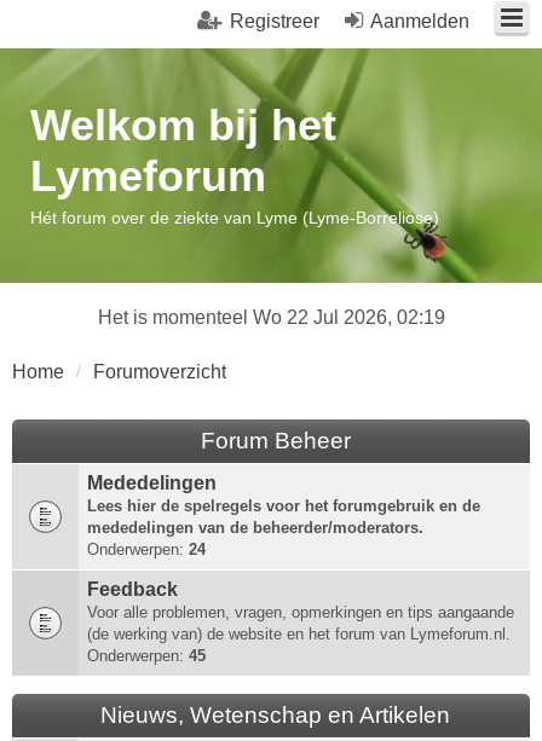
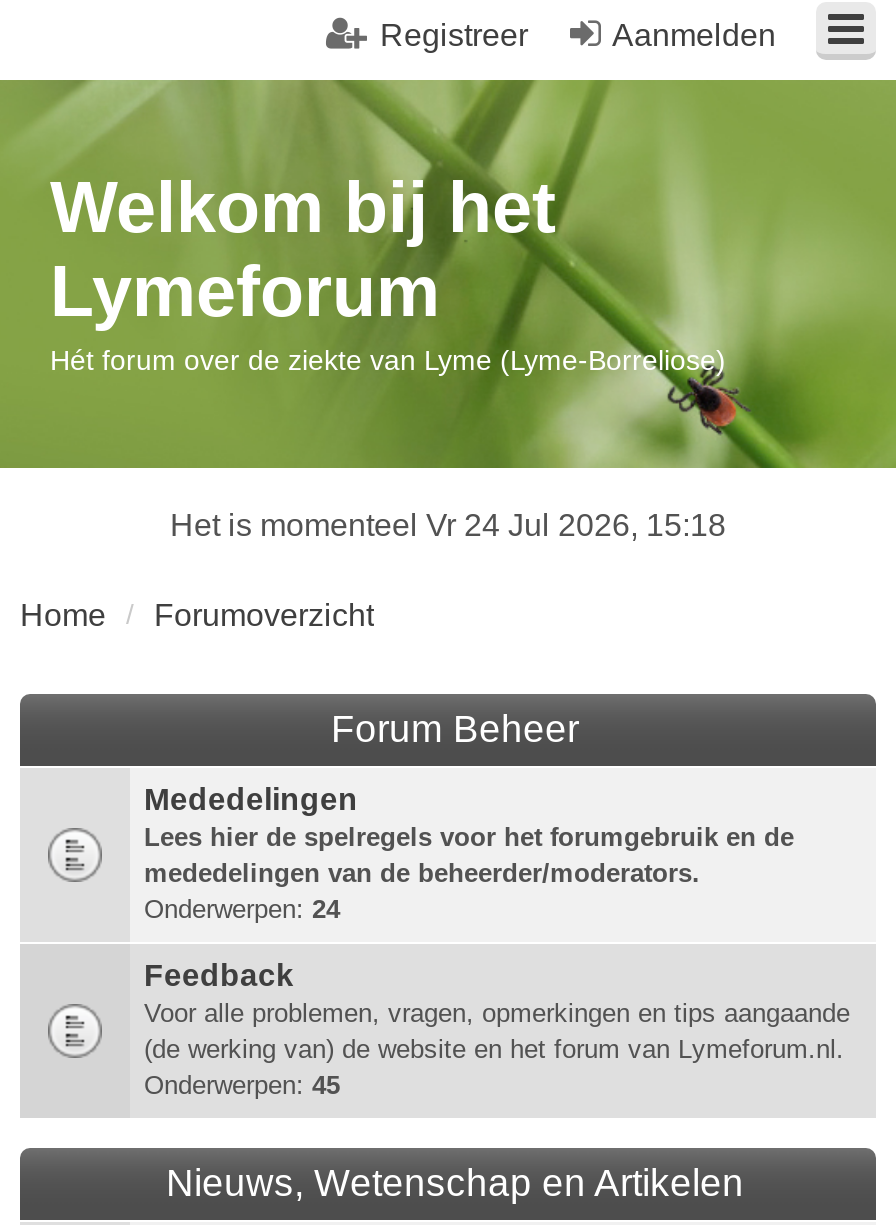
[97,307,445,328] Het is momenteel Wo 22 Jul 2026, 02:19 -> [170,508,726,542] Het is momenteel Vr 24 Jul 2026, 15:18

